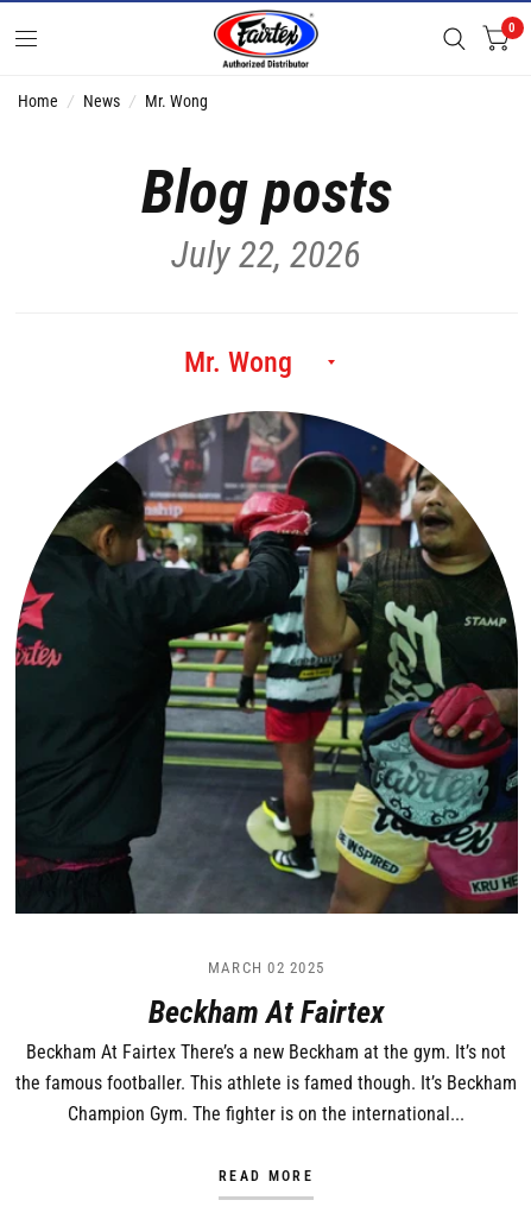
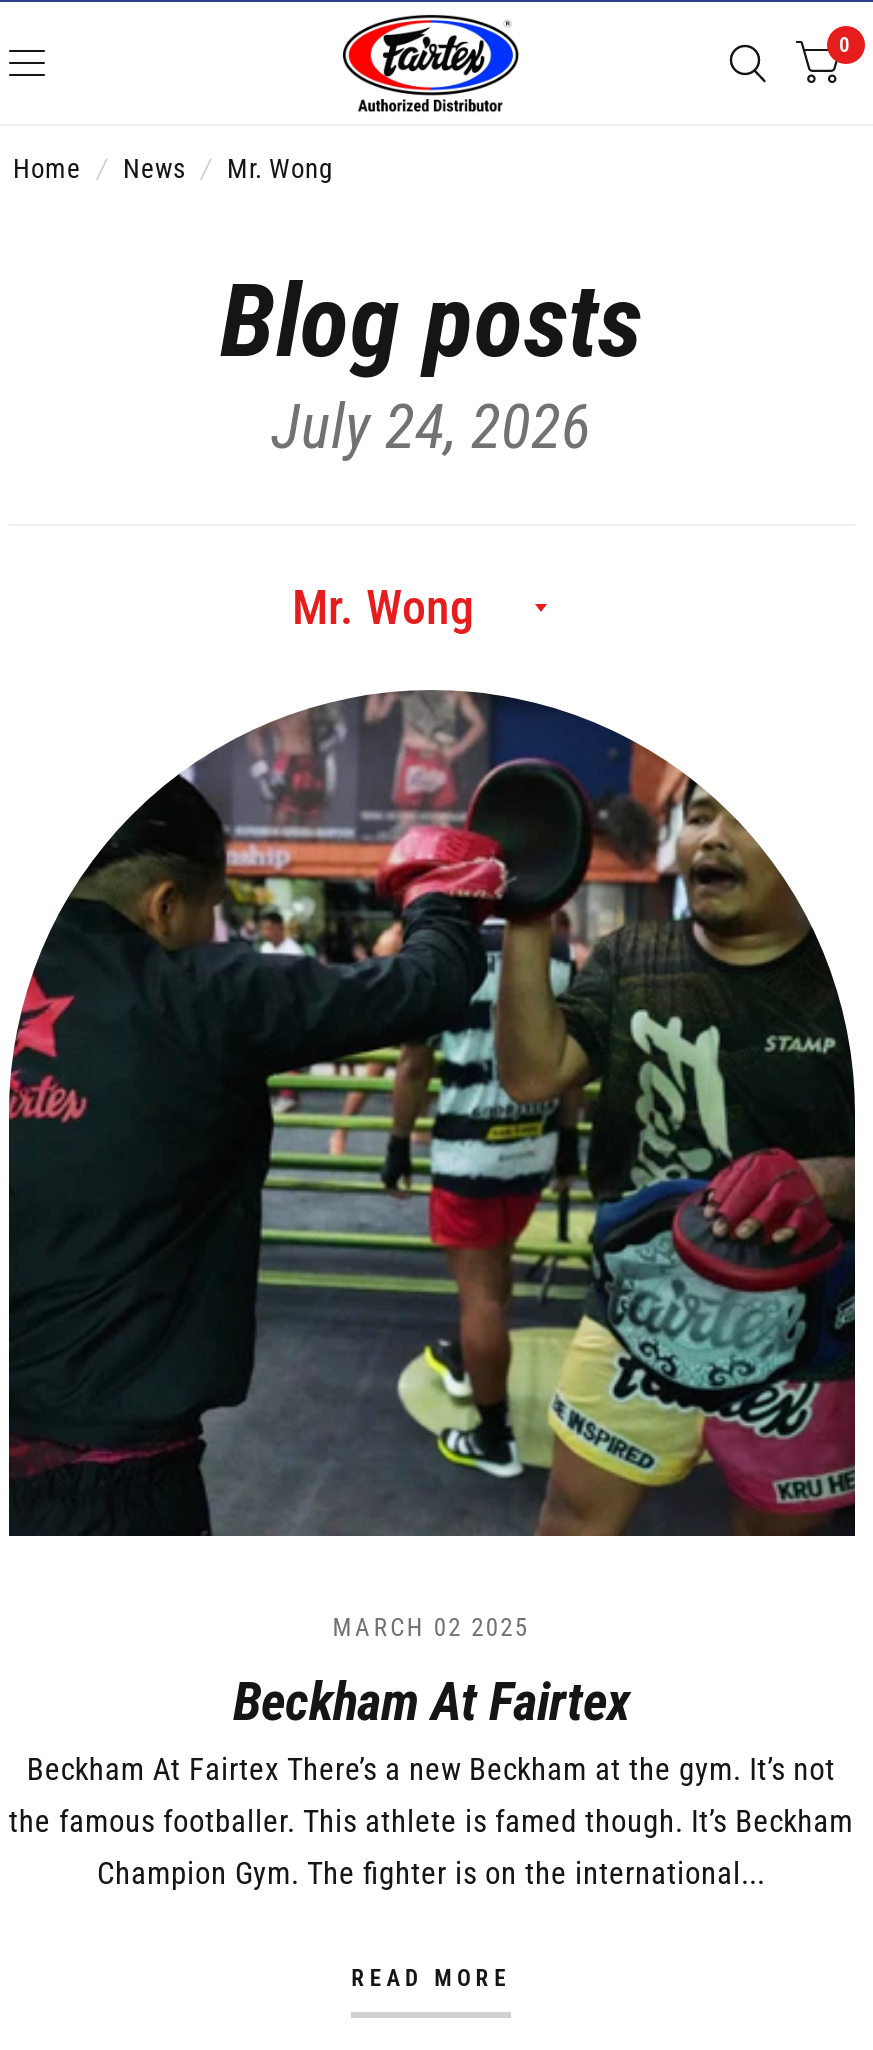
[171,233,361,277] July 22, 2026 -> [271,390,591,464] July 24, 2026

